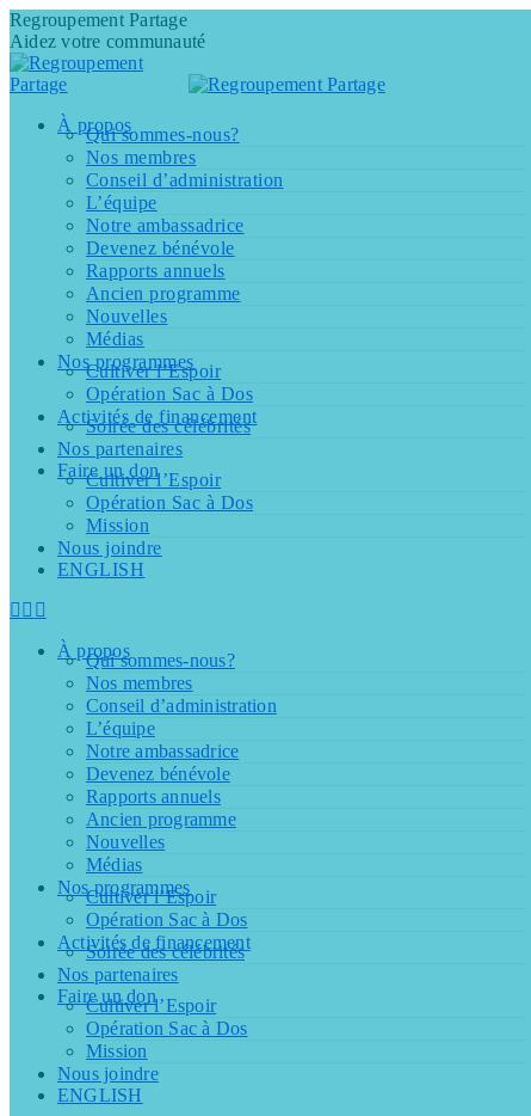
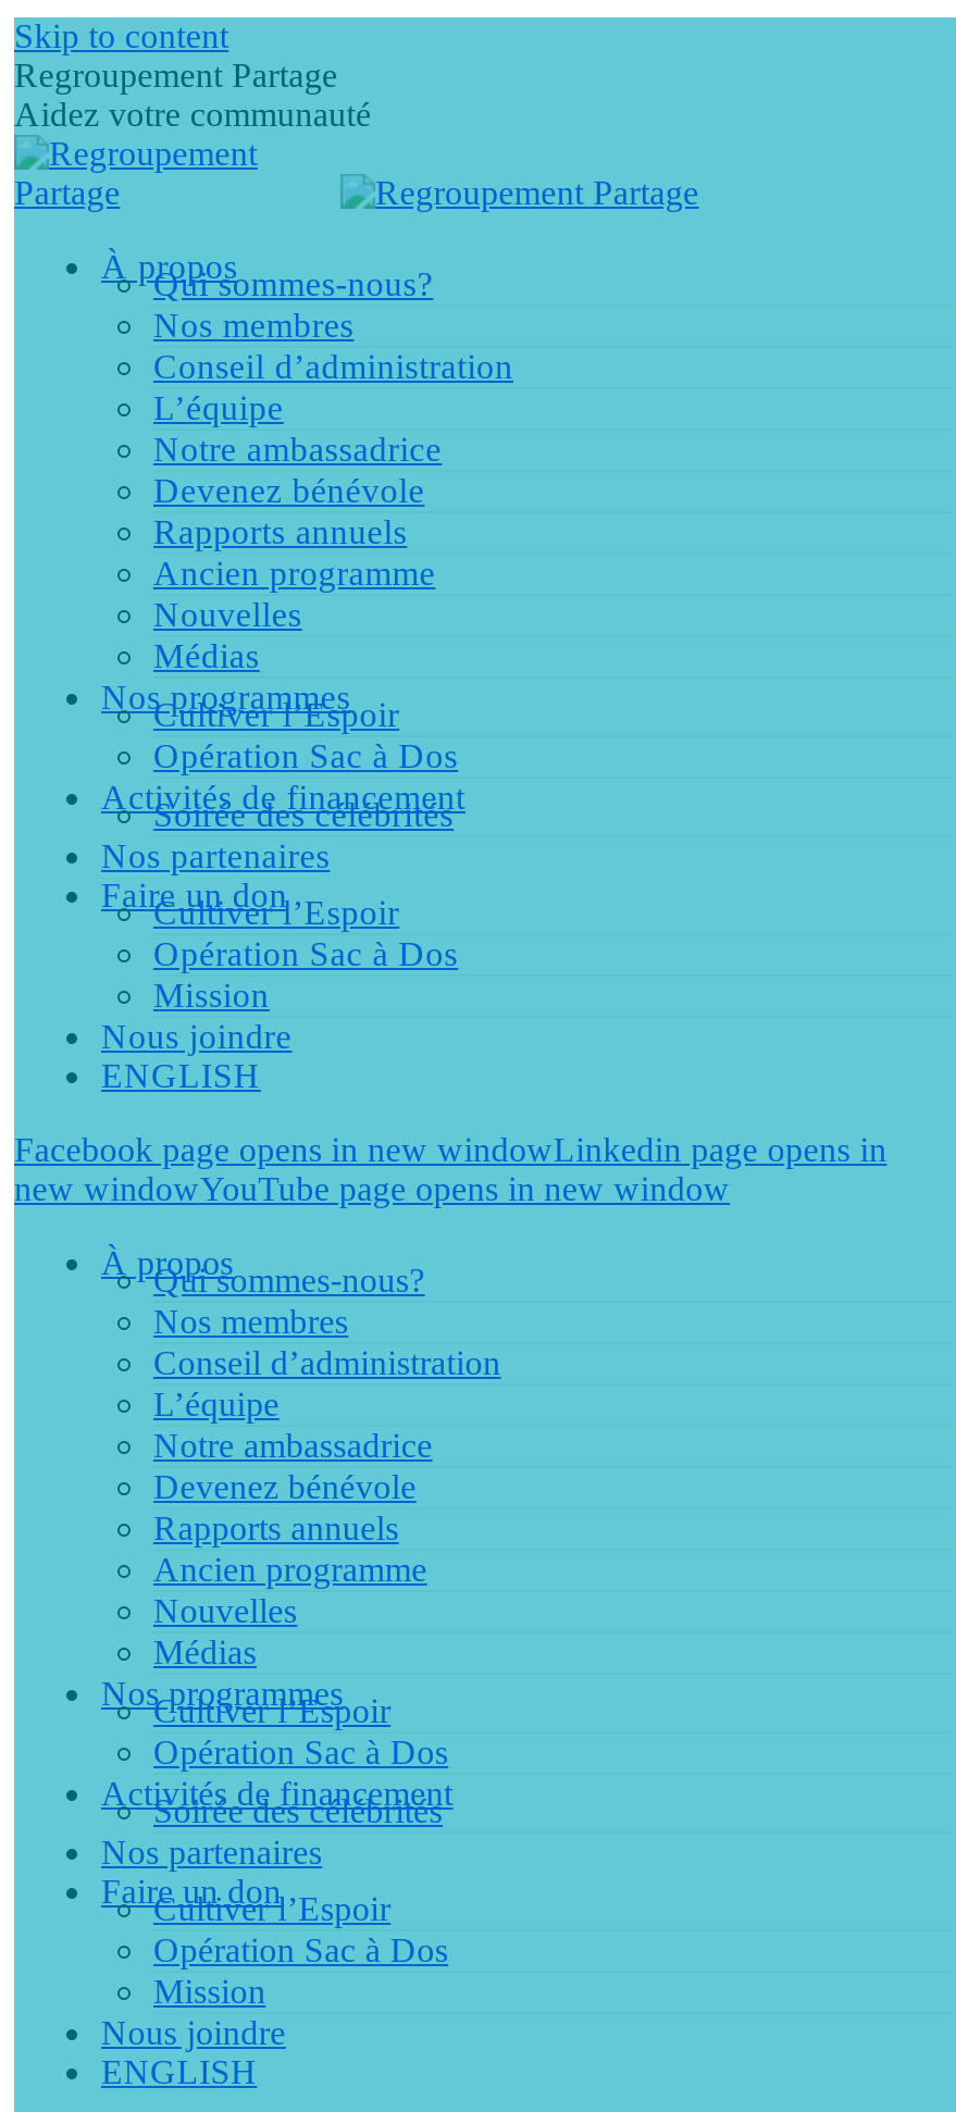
none -> [14,17,229,54] Skip to content
none -> [14,1131,887,1207] Facebook page opens in new windowLinkedin page opens in | new windowYouTube page opens in new window

